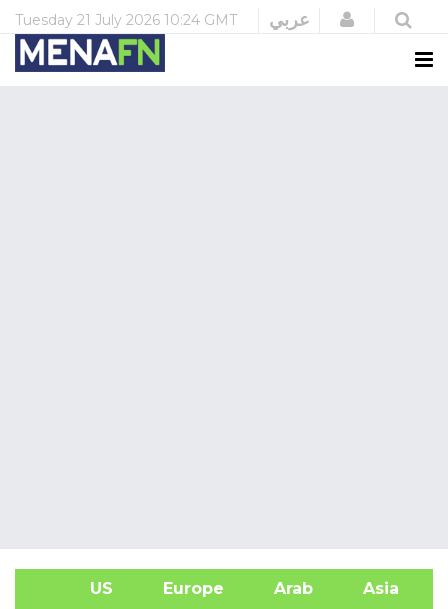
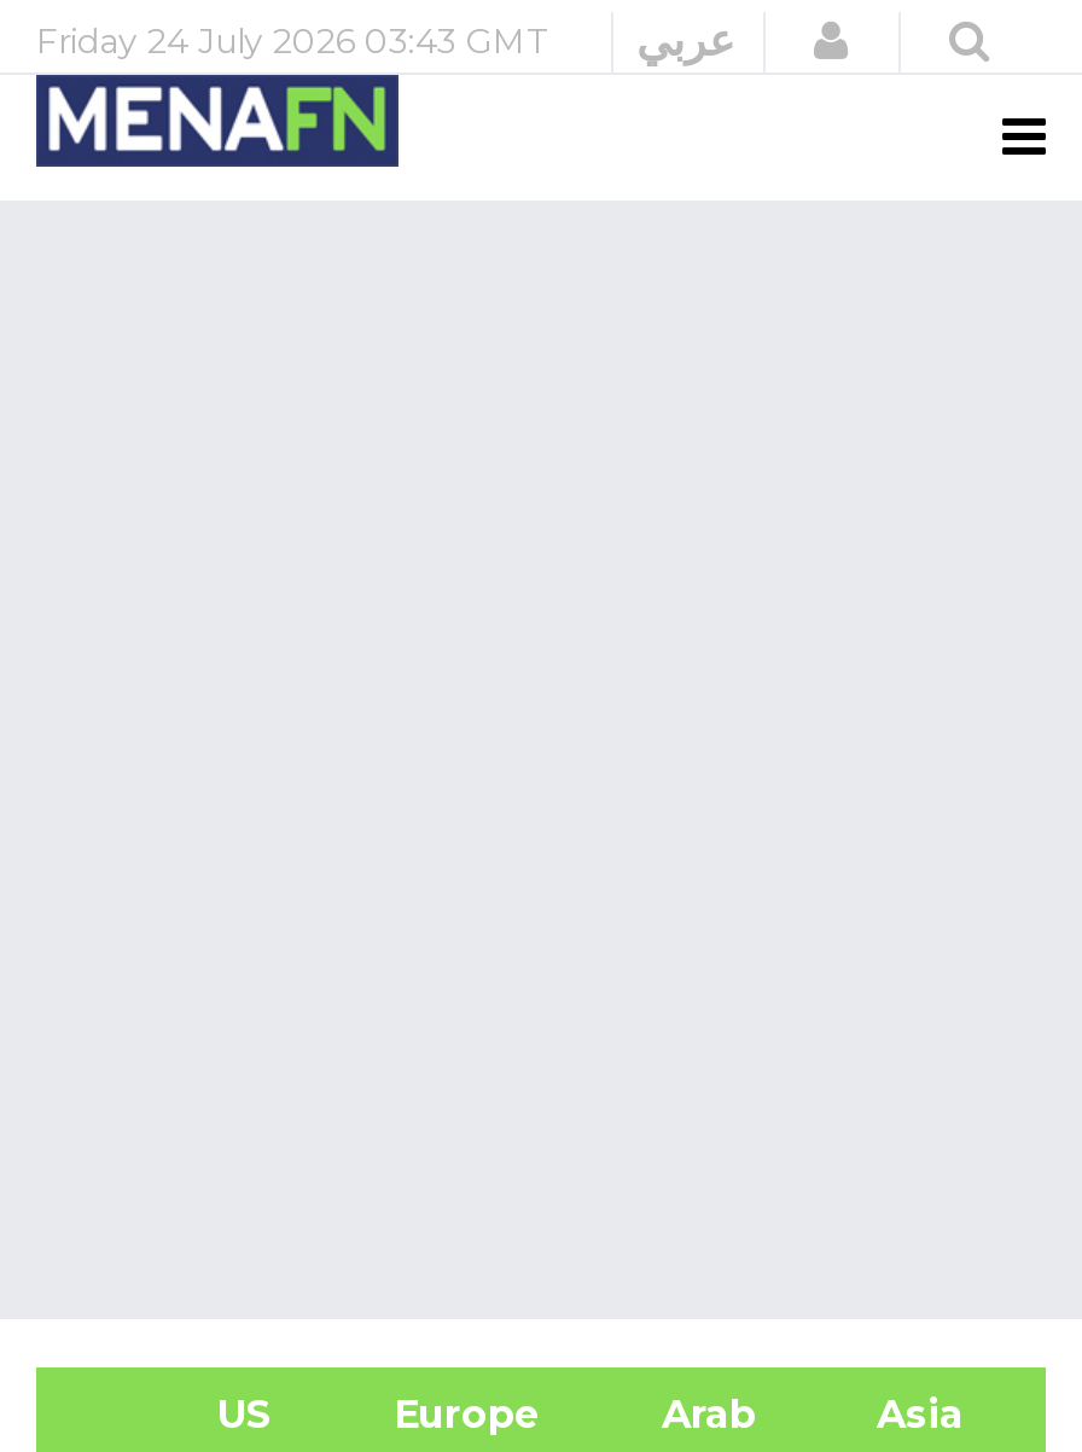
[15,11,237,29] Tuesday 21 July 2026 10:24 GMT -> [36,19,546,63] Friday 24 July 2026 03:43 GMT

